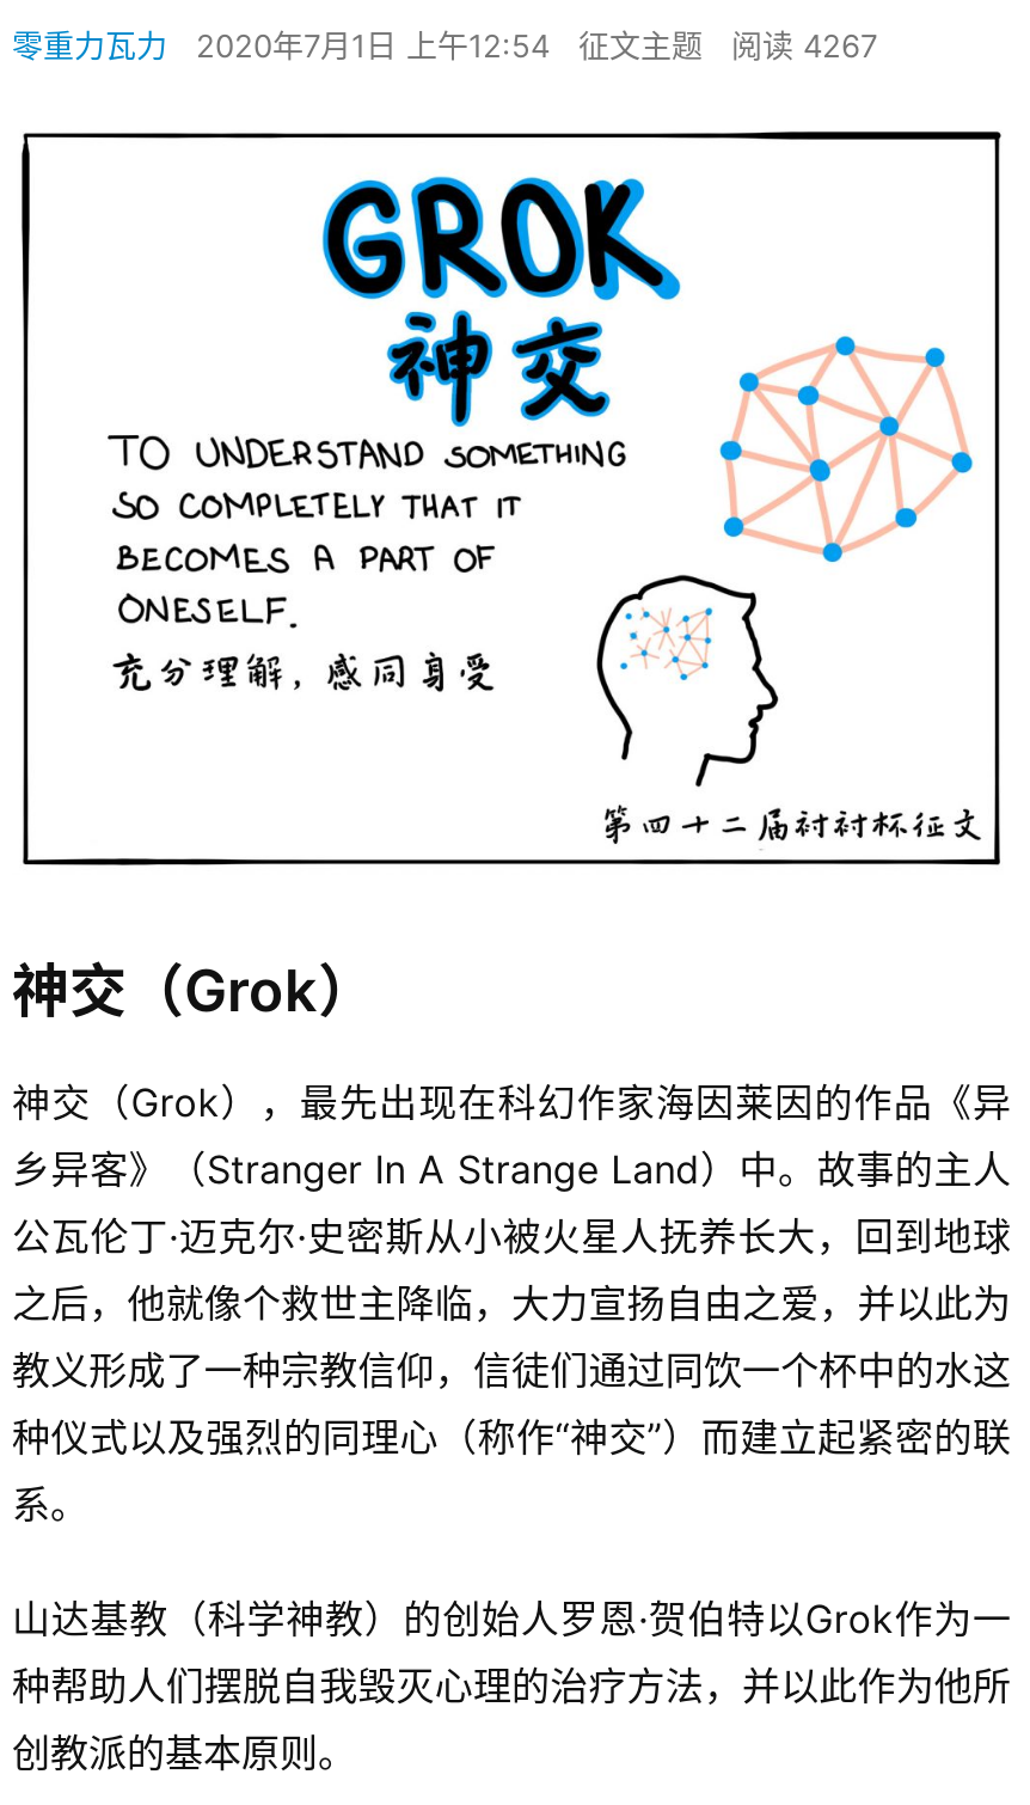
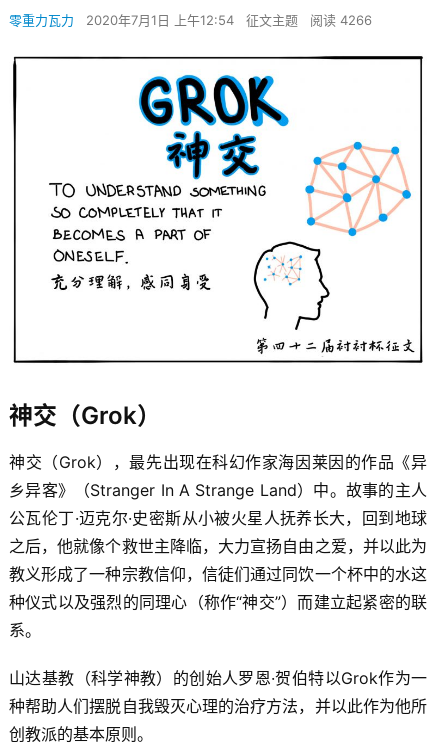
[12,26,877,65] 零重力瓦力 2020年7月1日 上午12:54 征文主题 阅读 4267 -> [9,12,372,28] 零重力瓦力 2020年7月1日 上午12:54 征文主题 阅读 4266

